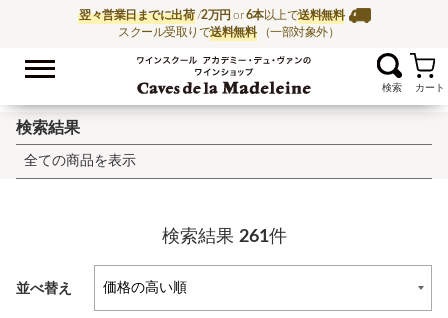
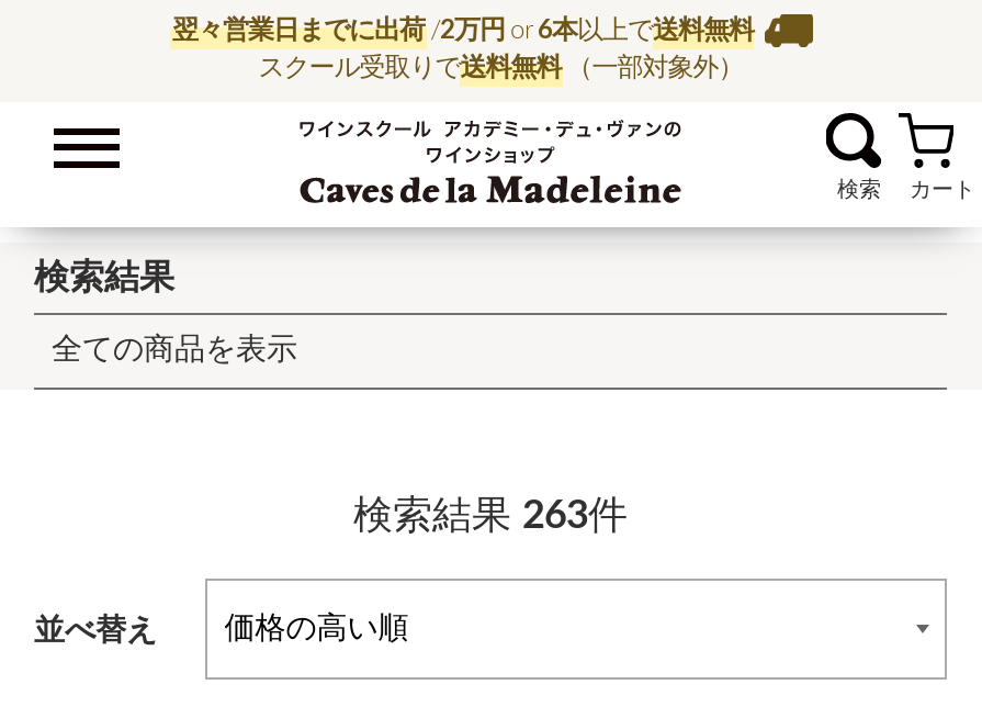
[161,228,286,246] 検索結果261件 -> [353,497,628,537] 検索結果263件

